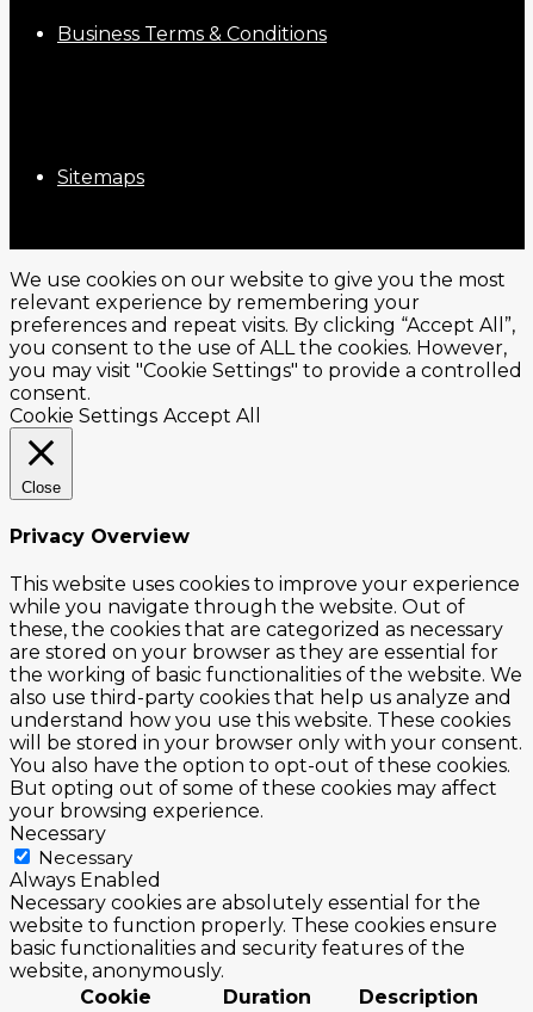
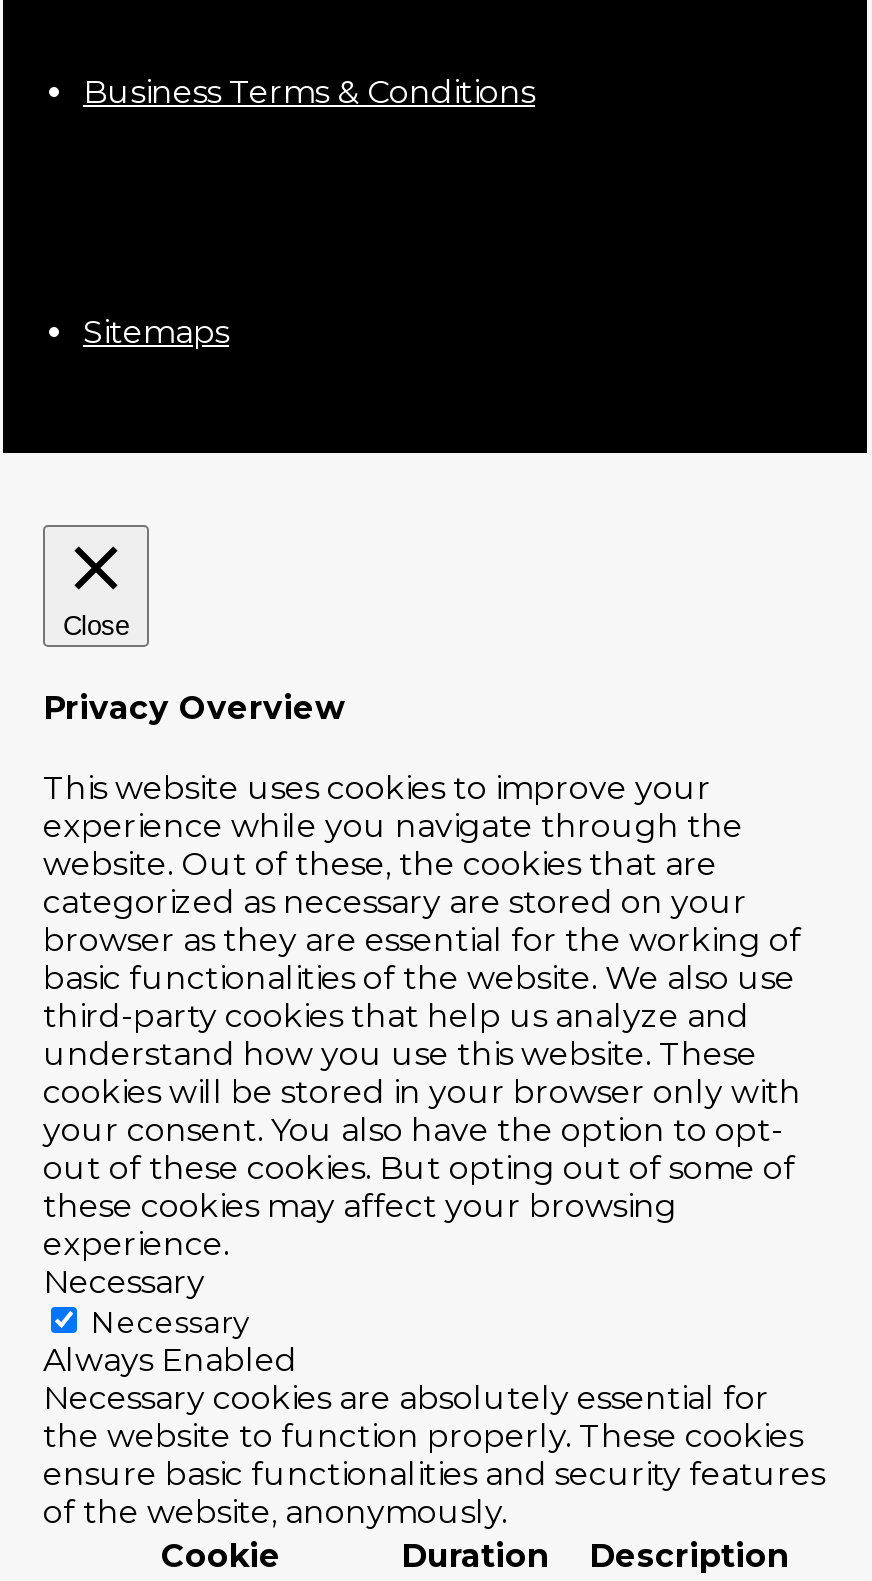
[10,268,522,427] We use cookies on our website to give you the most | relevant experience by remembering your | preferences and repeat visits. By clicking “Accept All”, | you consent to the use of ALL the cookies. However, | you may visit "Cookie Settings" to provide a controlled | consent. | Cookie Settings Accept All -> none
moved [10,478,190,548] -> [43,611,345,727]: Close | Privacy Overview

